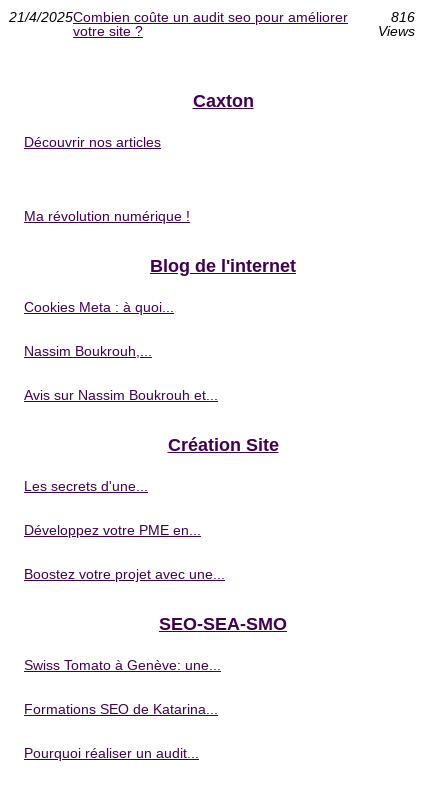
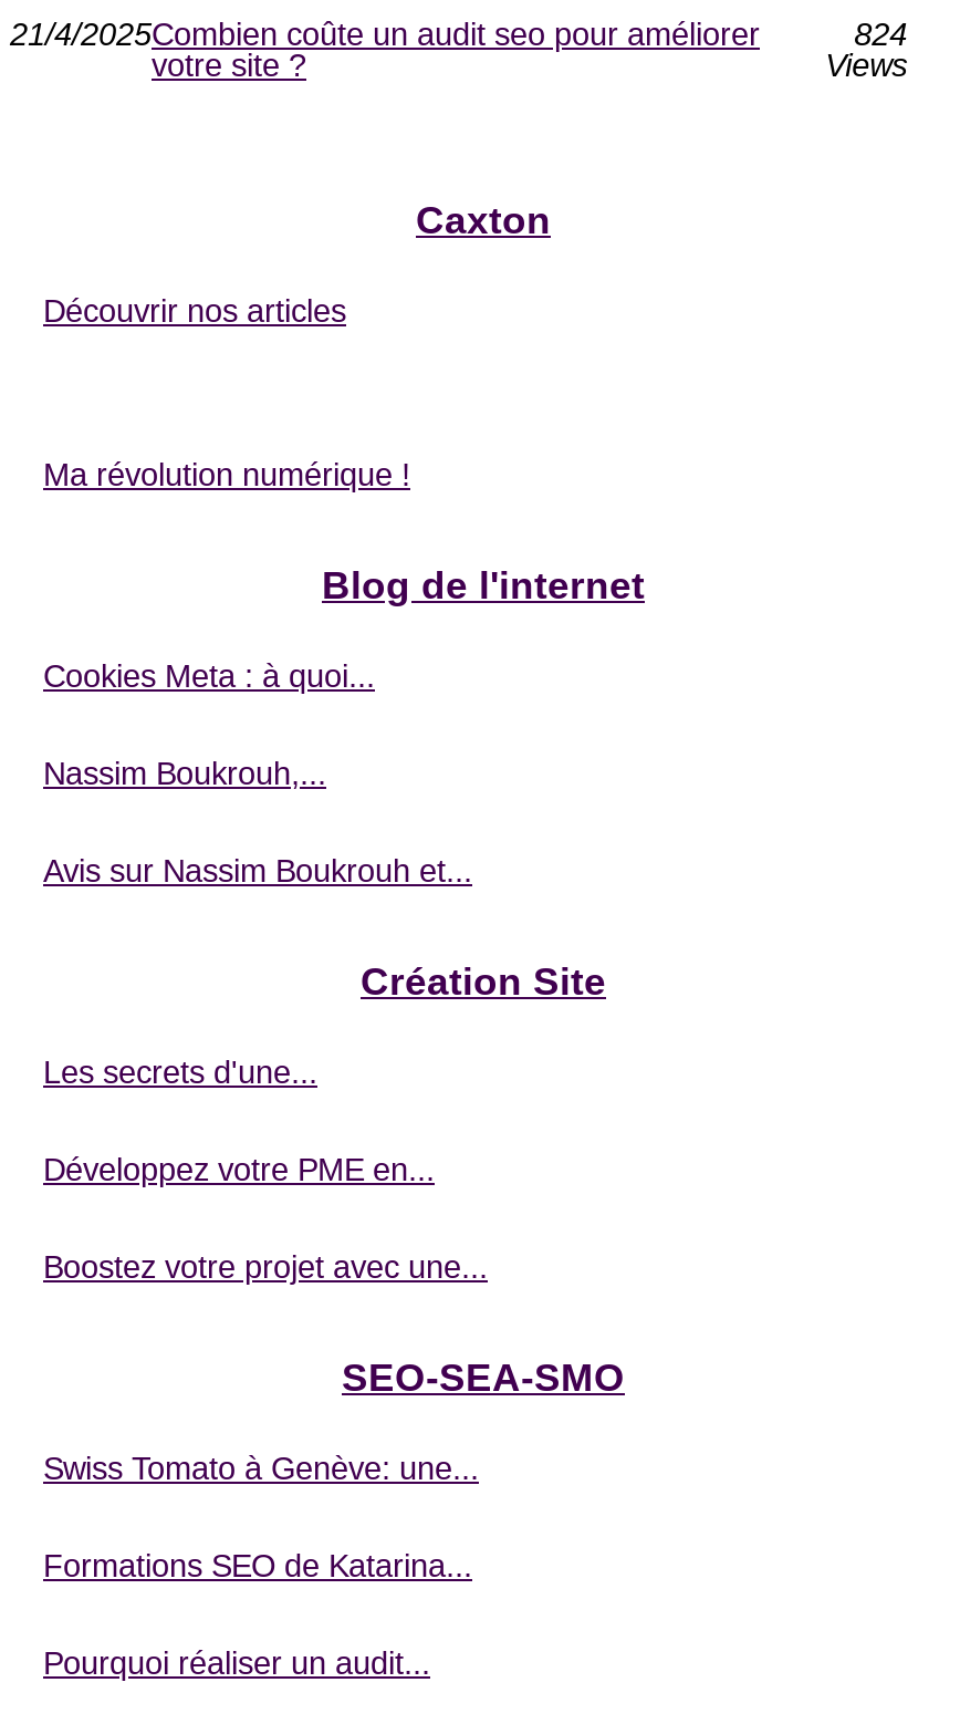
[391,9,415,25] 816 -> [854,17,907,53] 824

